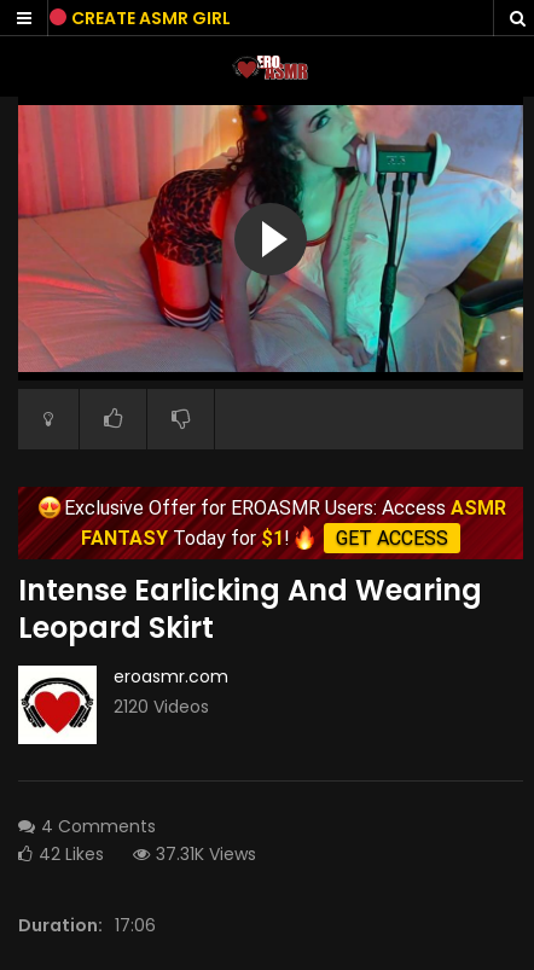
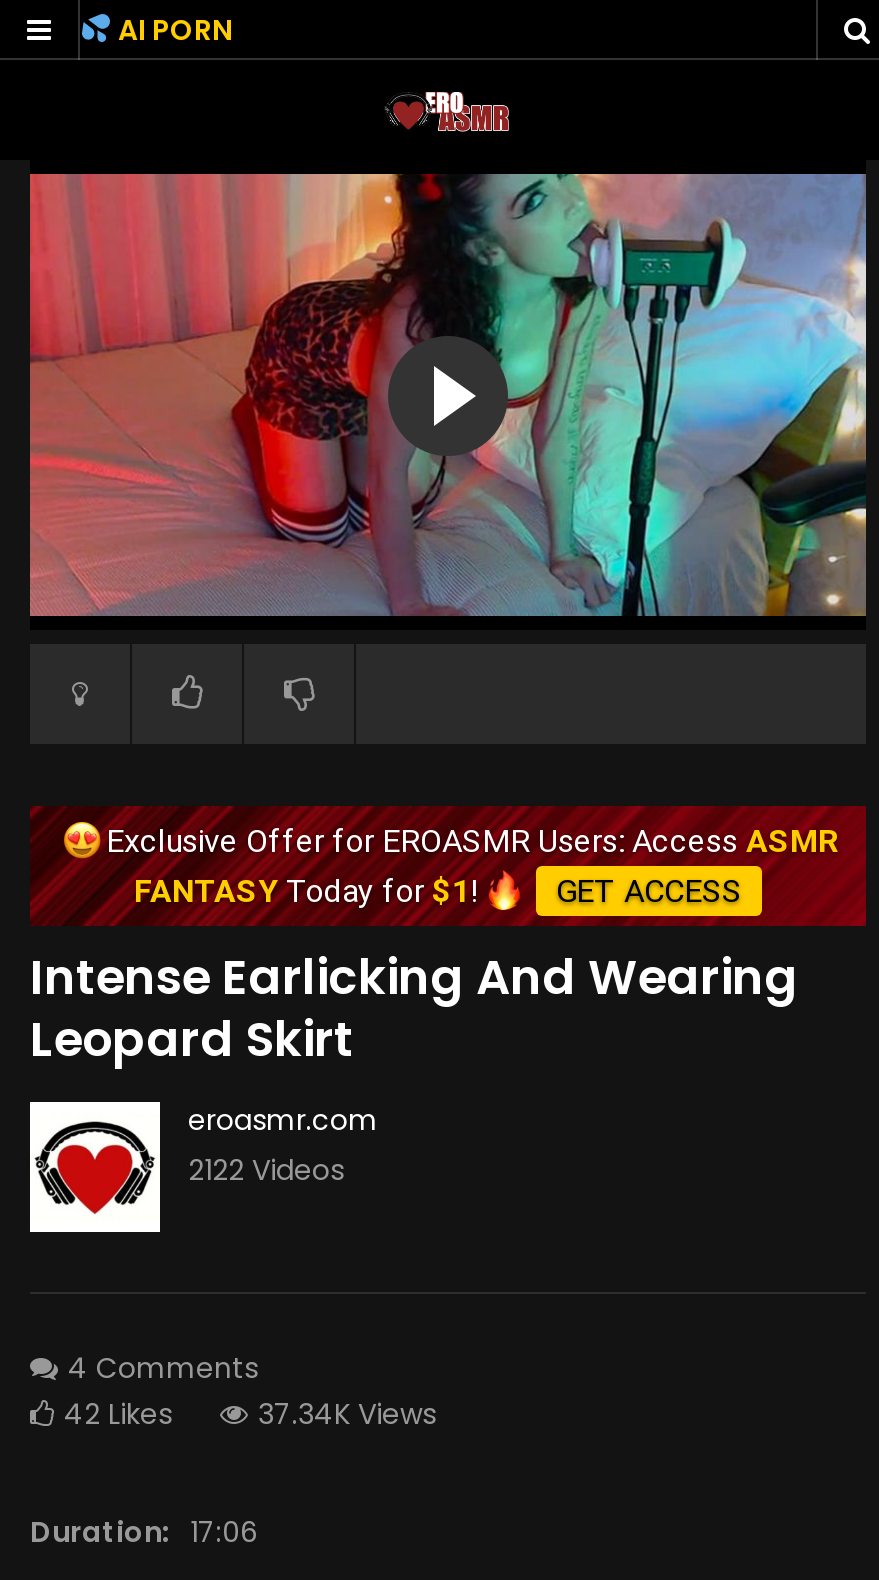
[68,5,231,30] CREATE ASMR GIRL -> [112,9,232,49] AI PORN
[114,695,209,719] 2120 Videos -> [188,1150,344,1190] 2122 Videos
[156,842,256,866] 37.31K Views -> [258,1394,436,1434] 37.34K Views

